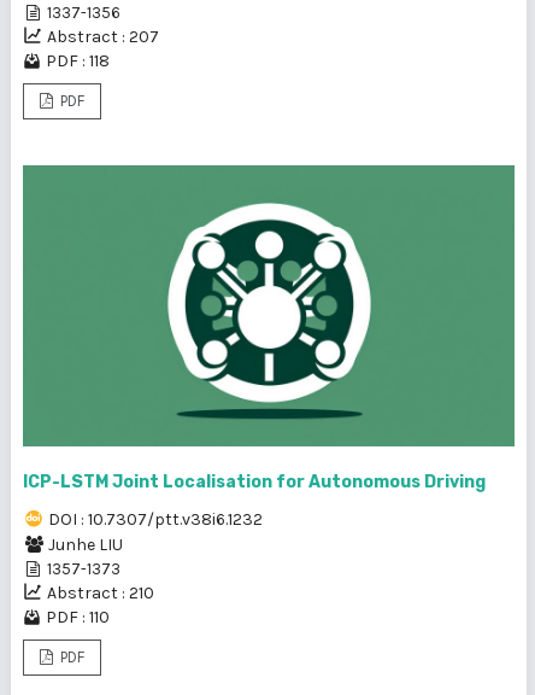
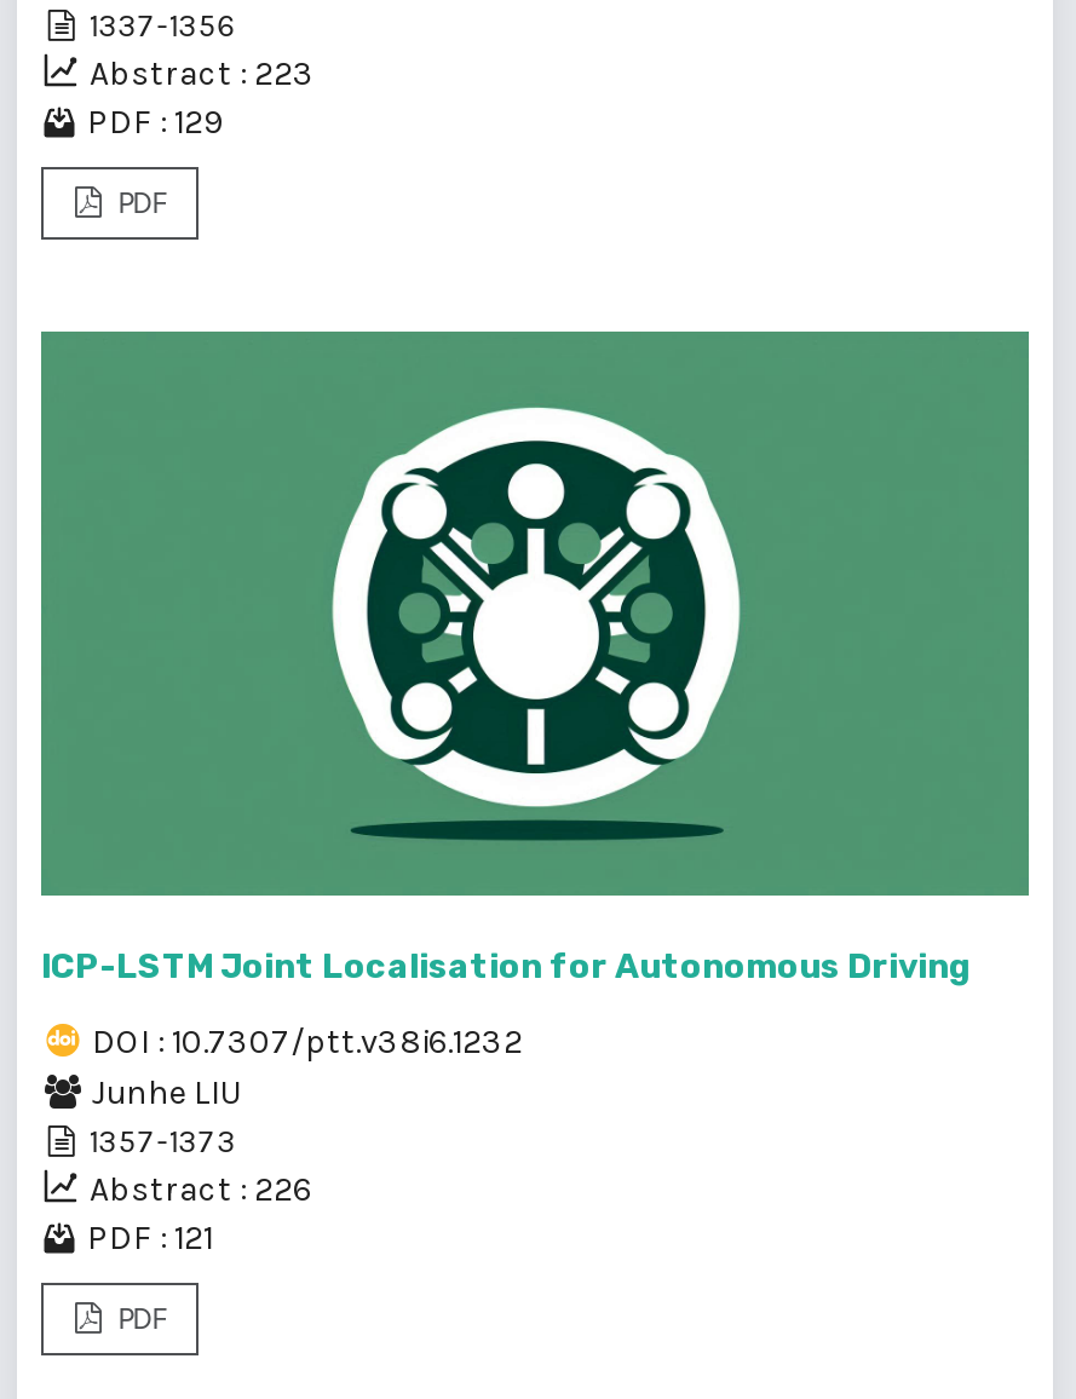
[47,26,159,46] Abstract : 207 -> [90,52,315,93] Abstract : 223
[46,50,110,71] PDF : 118 -> [87,100,223,142] PDF : 129
[47,582,154,603] Abstract : 210 -> [90,1168,312,1209] Abstract : 226
[46,606,110,627] PDF : 110 -> [87,1217,213,1258] PDF : 121

